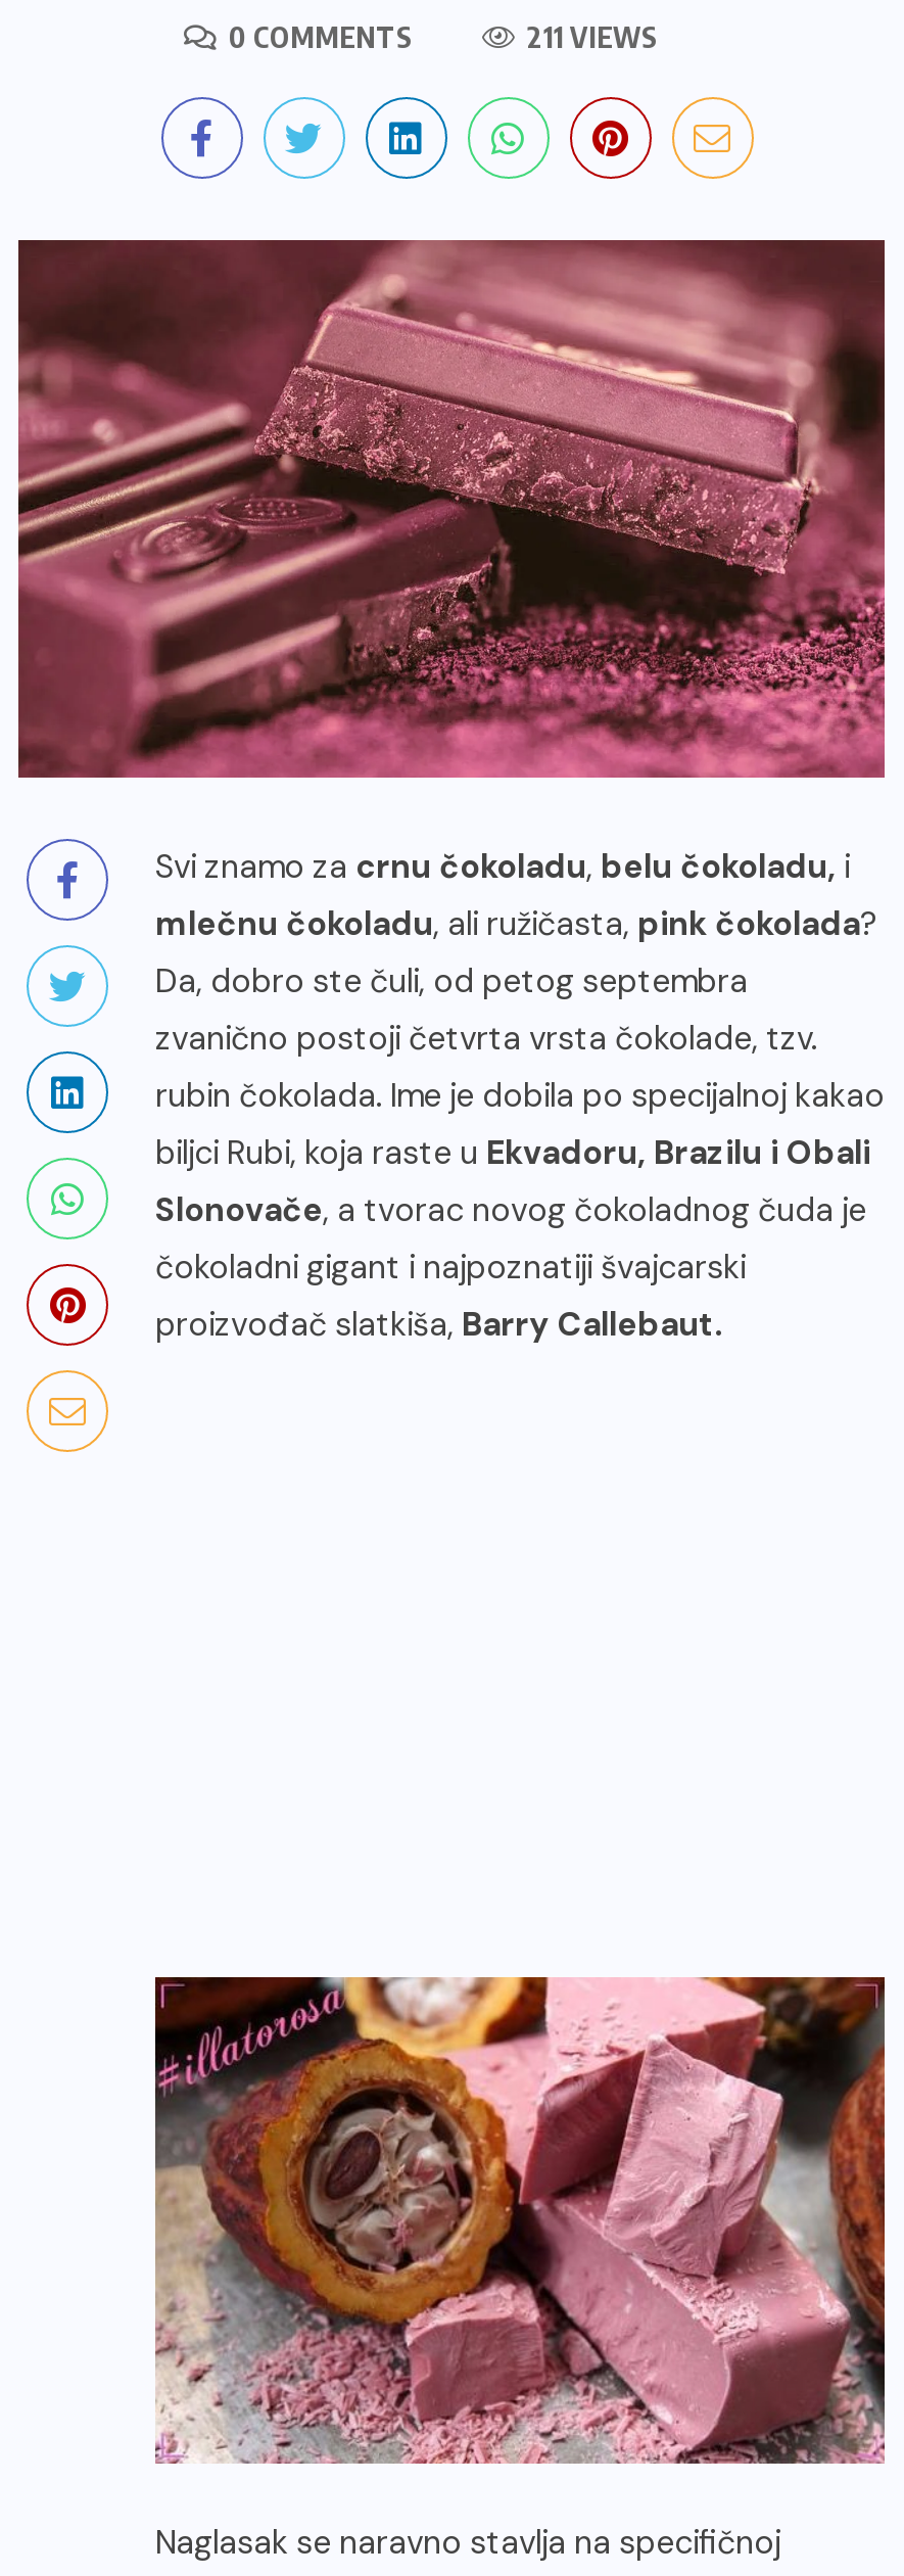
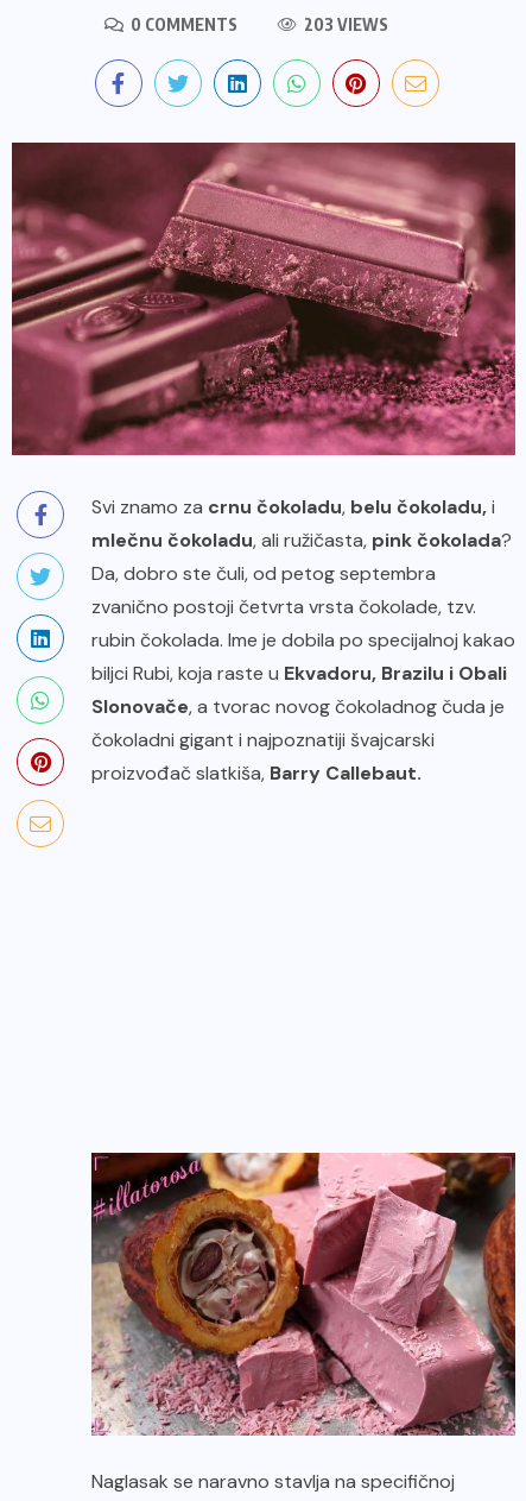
[521,18,658,53] 211 VIEWS -> [300,14,388,34] 203 VIEWS

